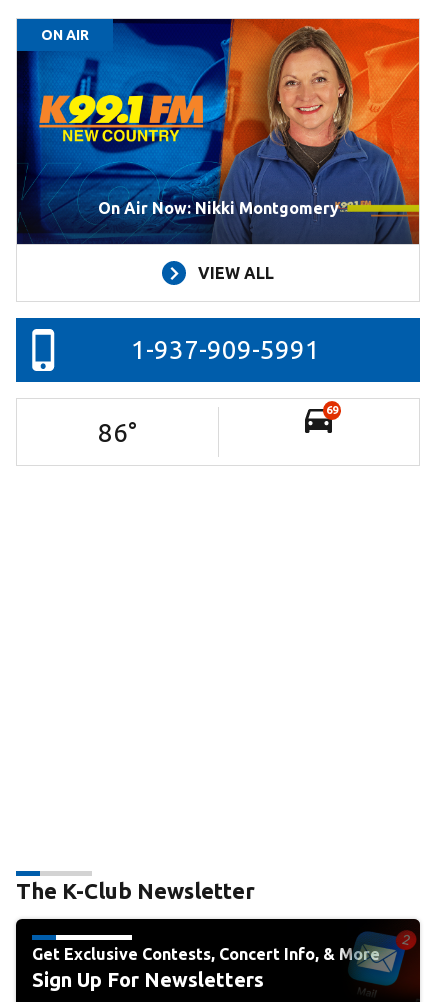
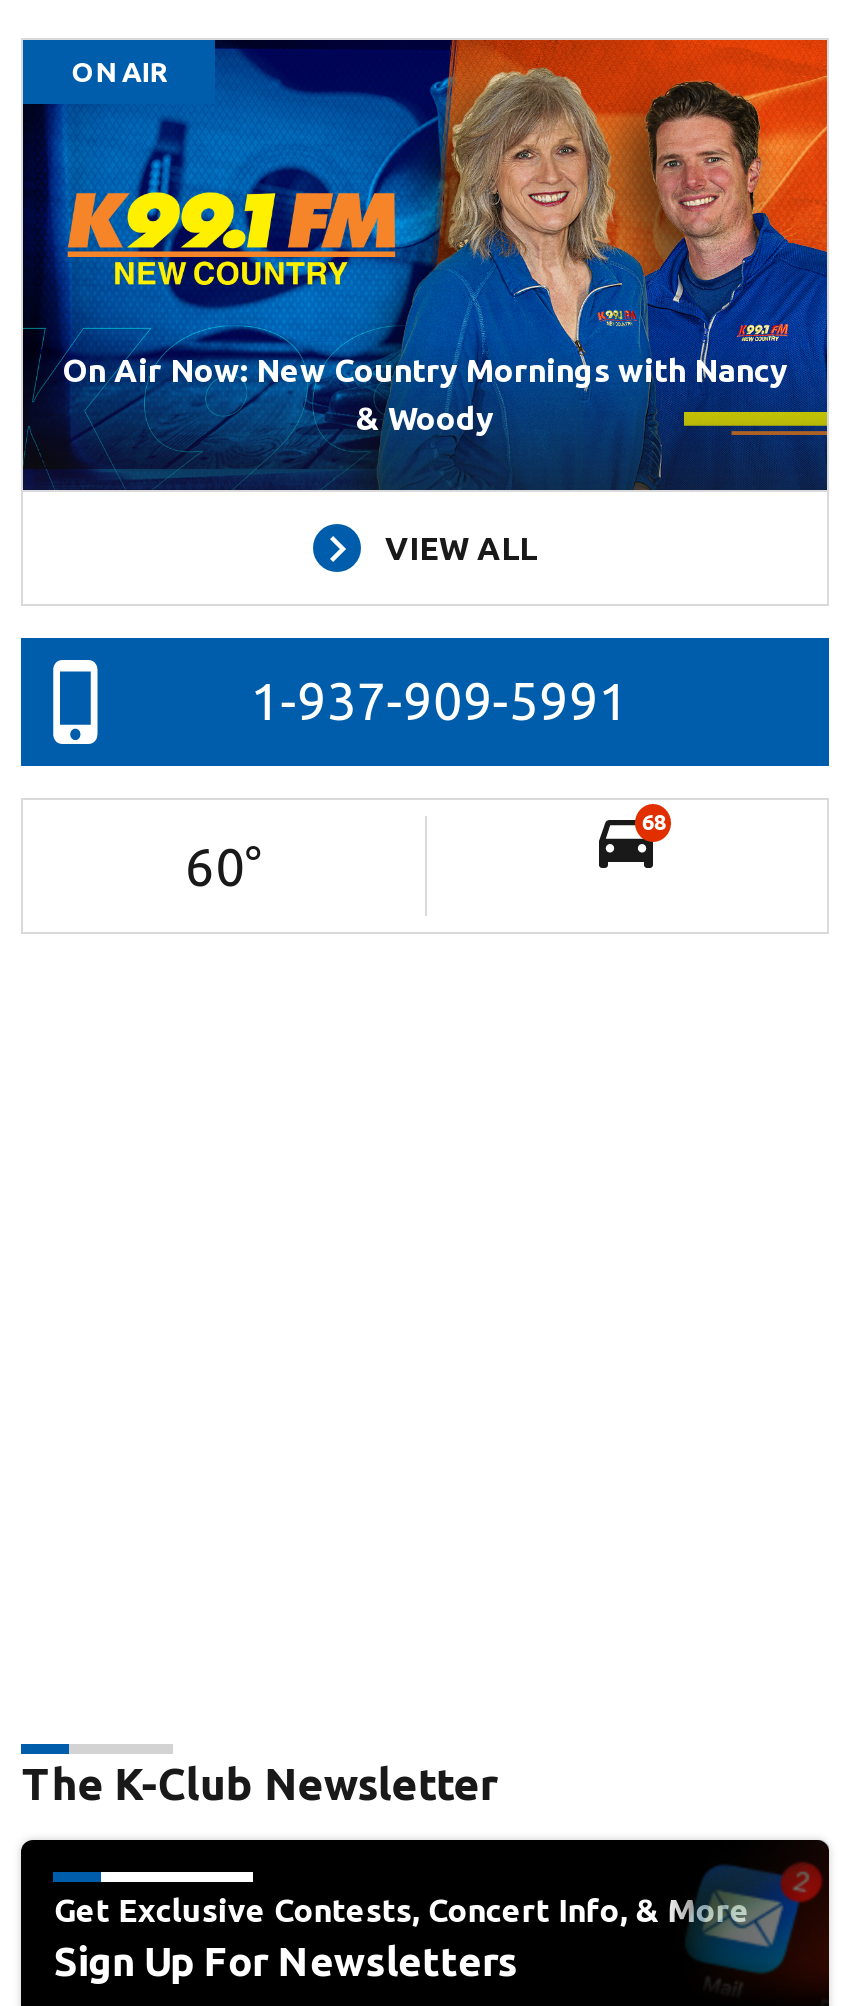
[97,25,420,244] [image] | On Air Now: Nikki Montgomery -> [62,56,829,490] [image] | On Air Now: New Country Mornings with Nancy | & Woody
[326,404,338,416] 69 -> [642,810,666,834] 68
[98,418,137,447] 86° -> [185,837,263,895] 60°

